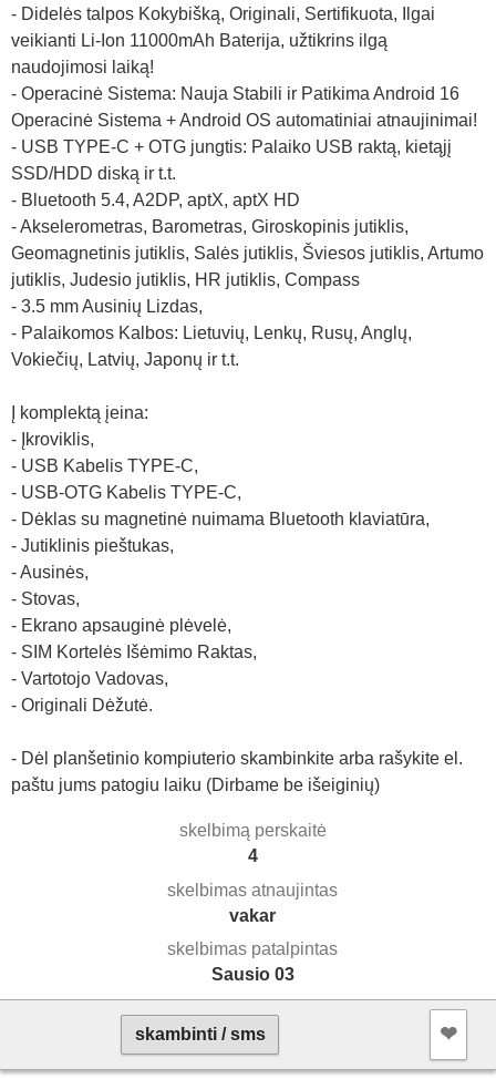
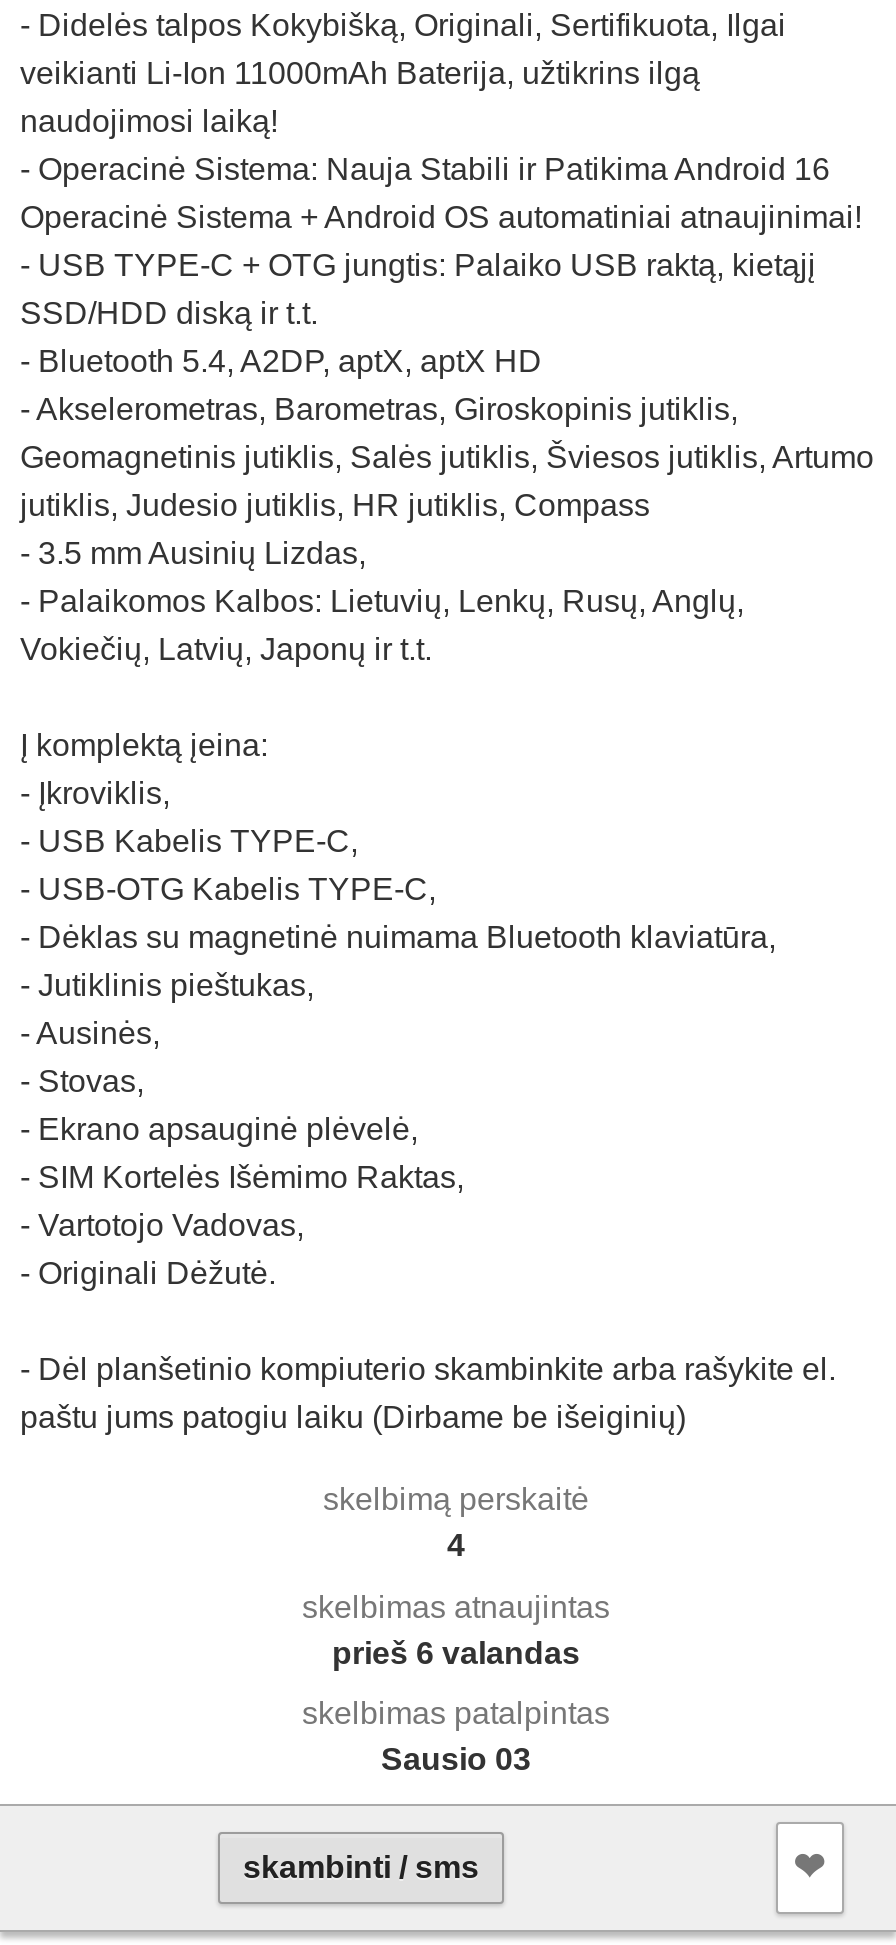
[229,906,276,925] vakar -> [332,1635,580,1669] prieš 6 valandas

